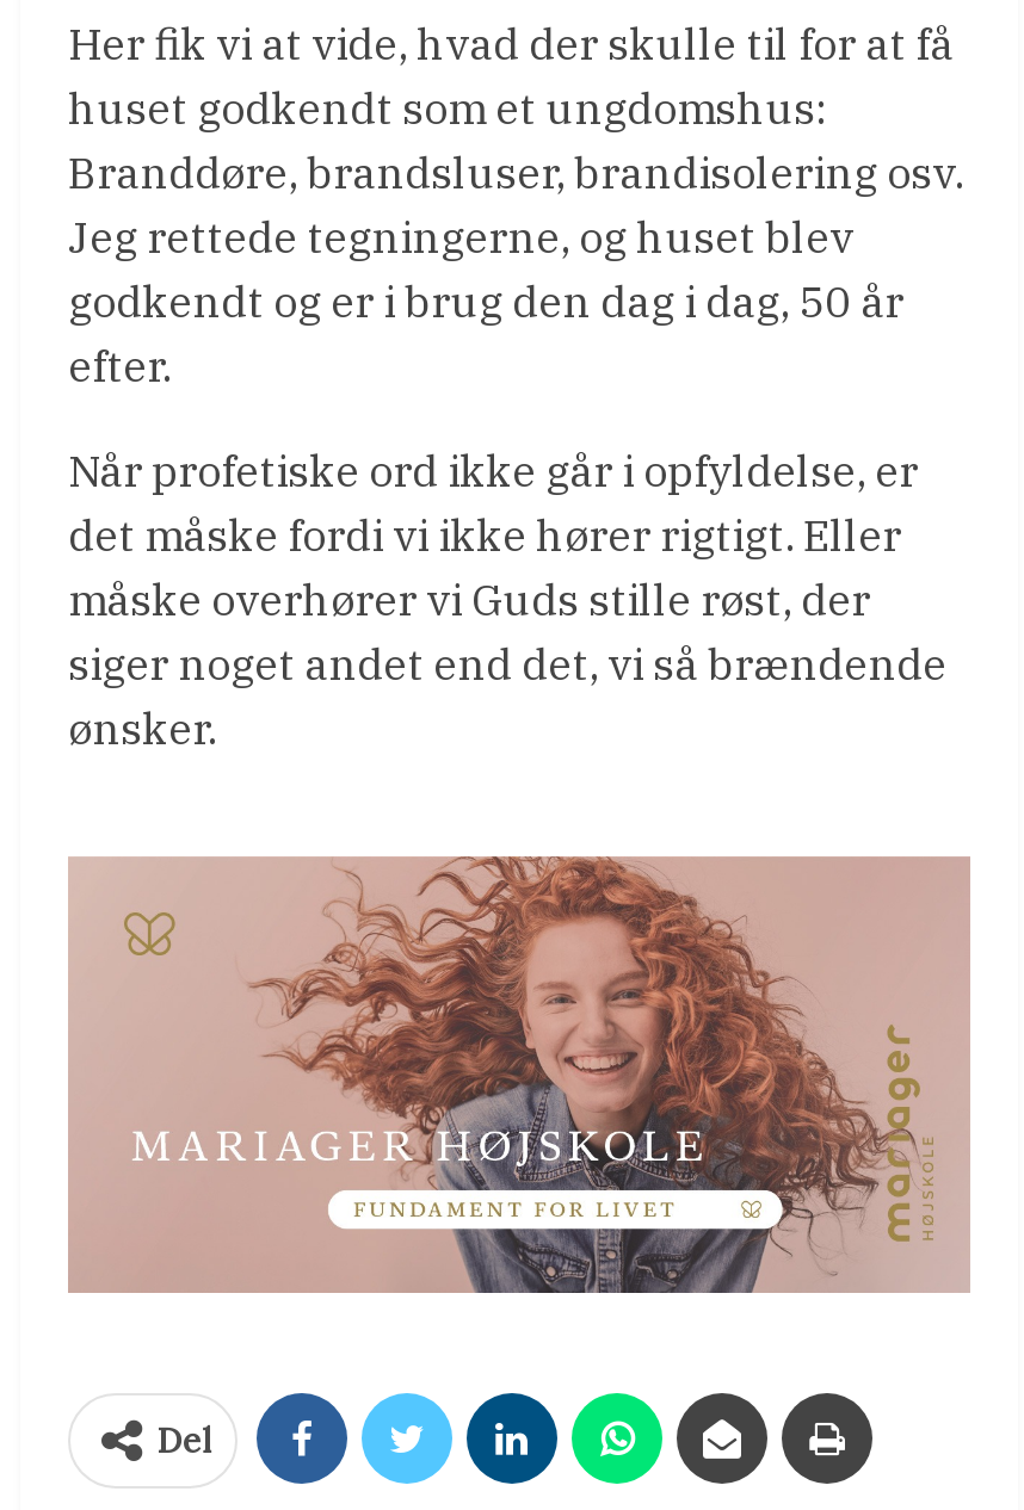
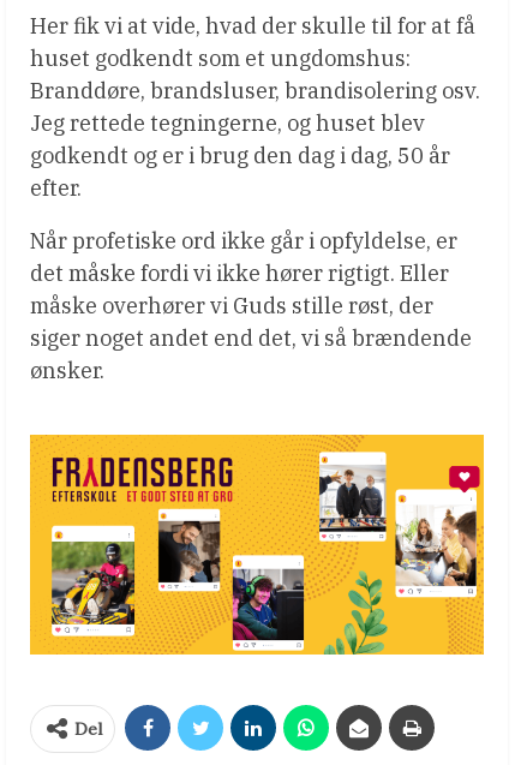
[68,855,970,1297] [image] -> [29,434,485,656] [image]

